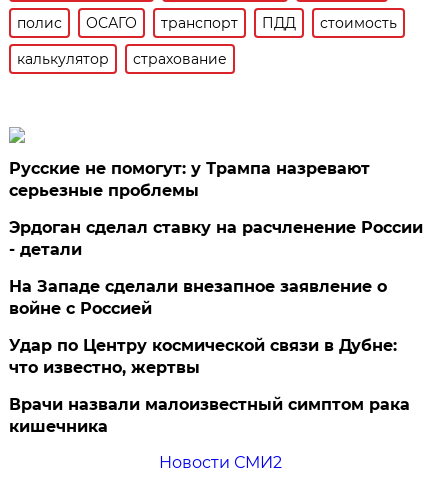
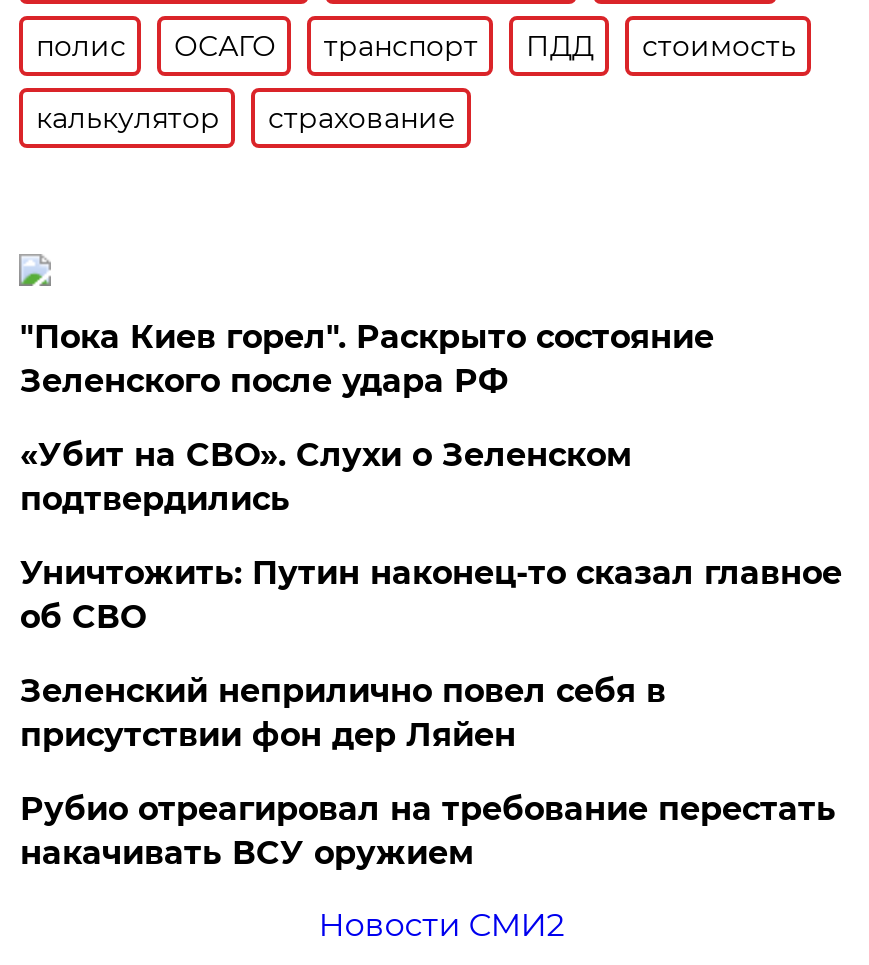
[9,159,370,200] Русские не помогут: у Трампа назревают | серьезные проблемы -> [20,318,714,400] "Пока Киев горел". Раскрыто состояние | Зеленского после удара РФ
[9,218,423,259] Эрдоган сделал ставку на расчленение России | - детали -> [20,436,632,518] «Убит на СВО». Слухи о Зеленском | подтвердились
[9,277,387,318] На Западе сделали внезапное заявление о | войне с Россией -> [20,554,842,636] Уничтожить: Путин наконец-то сказал главное | об СВО
[9,336,397,377] Удар по Центру космической связи в Дубне: | что известно, жертвы -> [20,672,666,754] Зеленский неприлично повел cебя в | присутствии фон дер Ляйен
[9,395,410,436] Врачи назвали малоизвестный симптом рака | кишечника -> [20,790,836,872] Рубио отреагировал на требование перестать | накачивать ВСУ оружием

